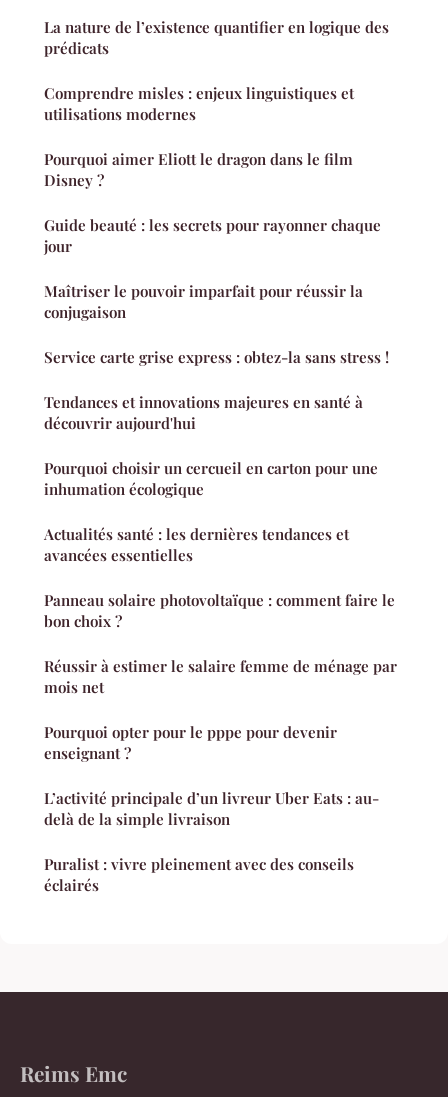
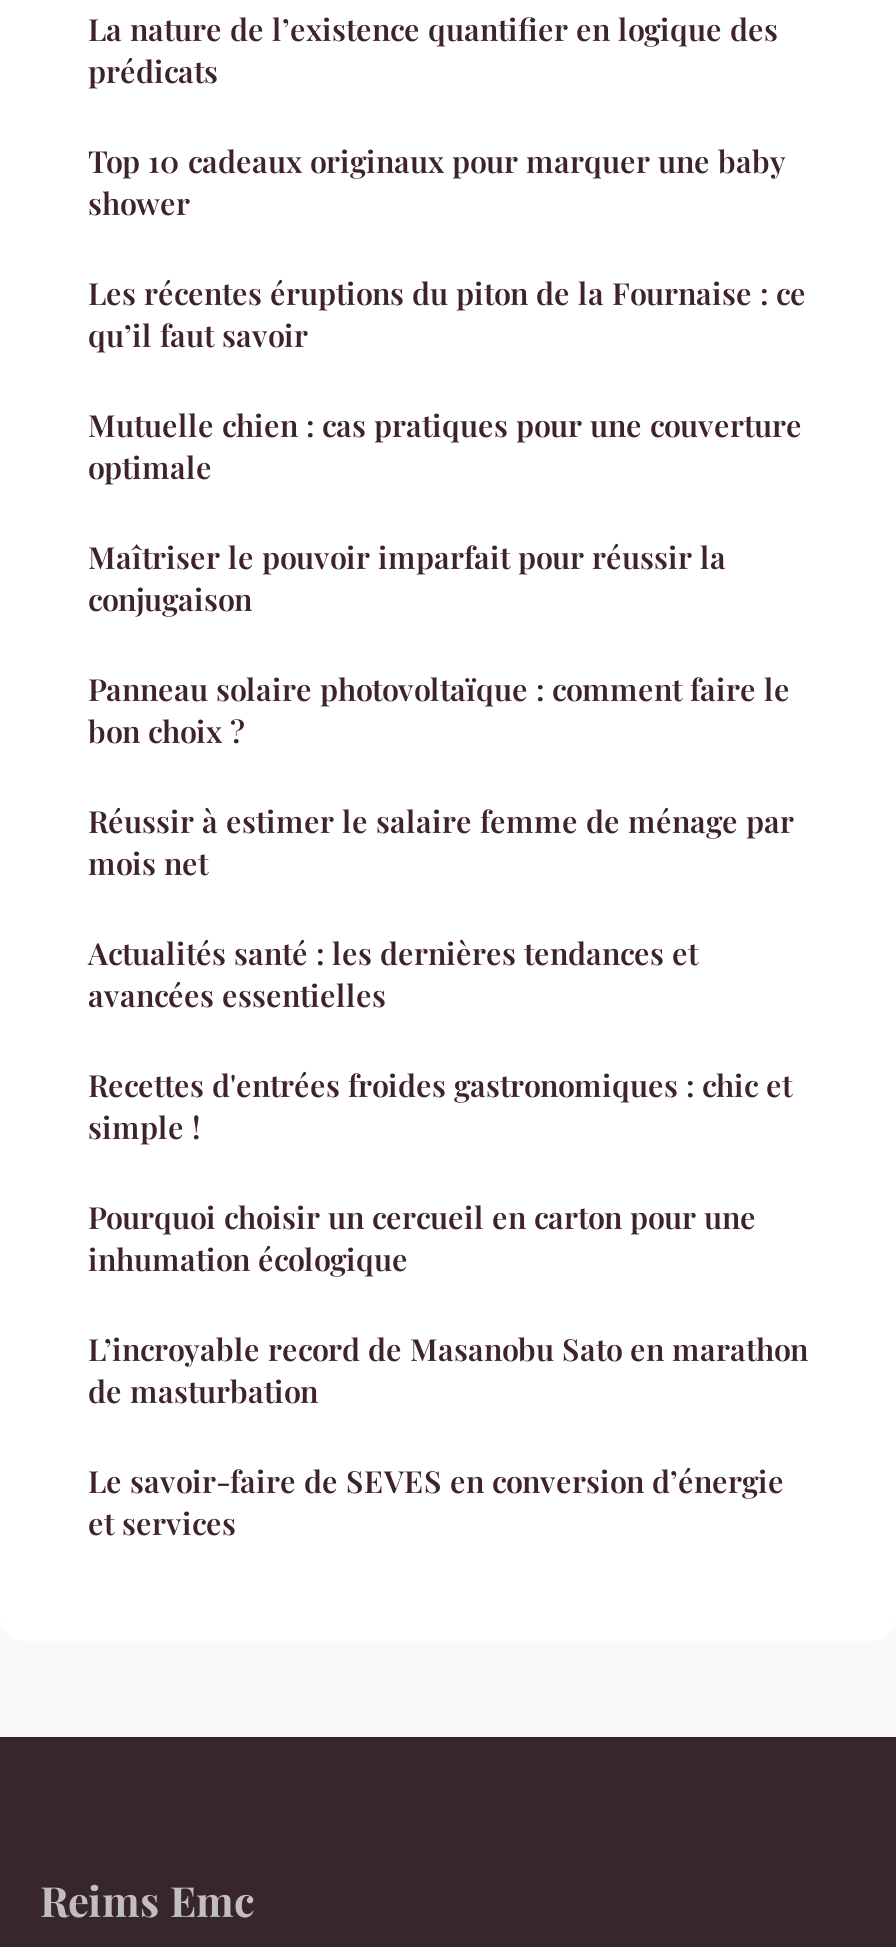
[44,82,354,123] Comprendre misles : enjeux linguistiques et | utilisations modernes -> [88,141,786,223] Top 10 cadeaux originaux pour marquer une baby | shower
[44,148,353,189] Pourquoi aimer Eliott le dragon dans le film | Disney ? -> [88,273,806,355] Les récentes éruptions du piton de la Fournaise : ce | qu’il faut savoir
[44,214,381,255] Guide beauté : les secrets pour rayonner chaque | jour -> [88,405,802,487] Mutuelle chien : cas pratiques pour une couverture | optimale
[44,346,389,432] Service carte grise express : obtez-la sans stress ! | Tendances et innovations majeures en santé à | découvrir aujourd'hui -> none
moved [44,457,378,564] -> [88,933,756,1279]: Pourquoi choisir un cercueil en carton pour une | inhumation écologique | Actualités santé : les dernières tendances et | avancées essentielles
moved [44,589,397,696] -> [88,669,794,883]: Panneau solaire photovoltaïque : comment faire le | bon choix ? | Réussir à estimer le salaire femme de ménage par | mois net
[44,721,379,894] Pourquoi opter pour le pppe pour devenir | enseignant ? | L’activité principale d’un livreur Uber Eats : au- | delà de la simple livraison | Puralist : vivre pleinement avec des conseils | éclairés -> [88,1065,808,1543] Recettes d'entrées froides gastronomiques : chic et | simple ! | L’incroyable record de Masanobu Sato en marathon | de masturbation | Le savoir-faire de SEVES en conversion d’énergie | et services

